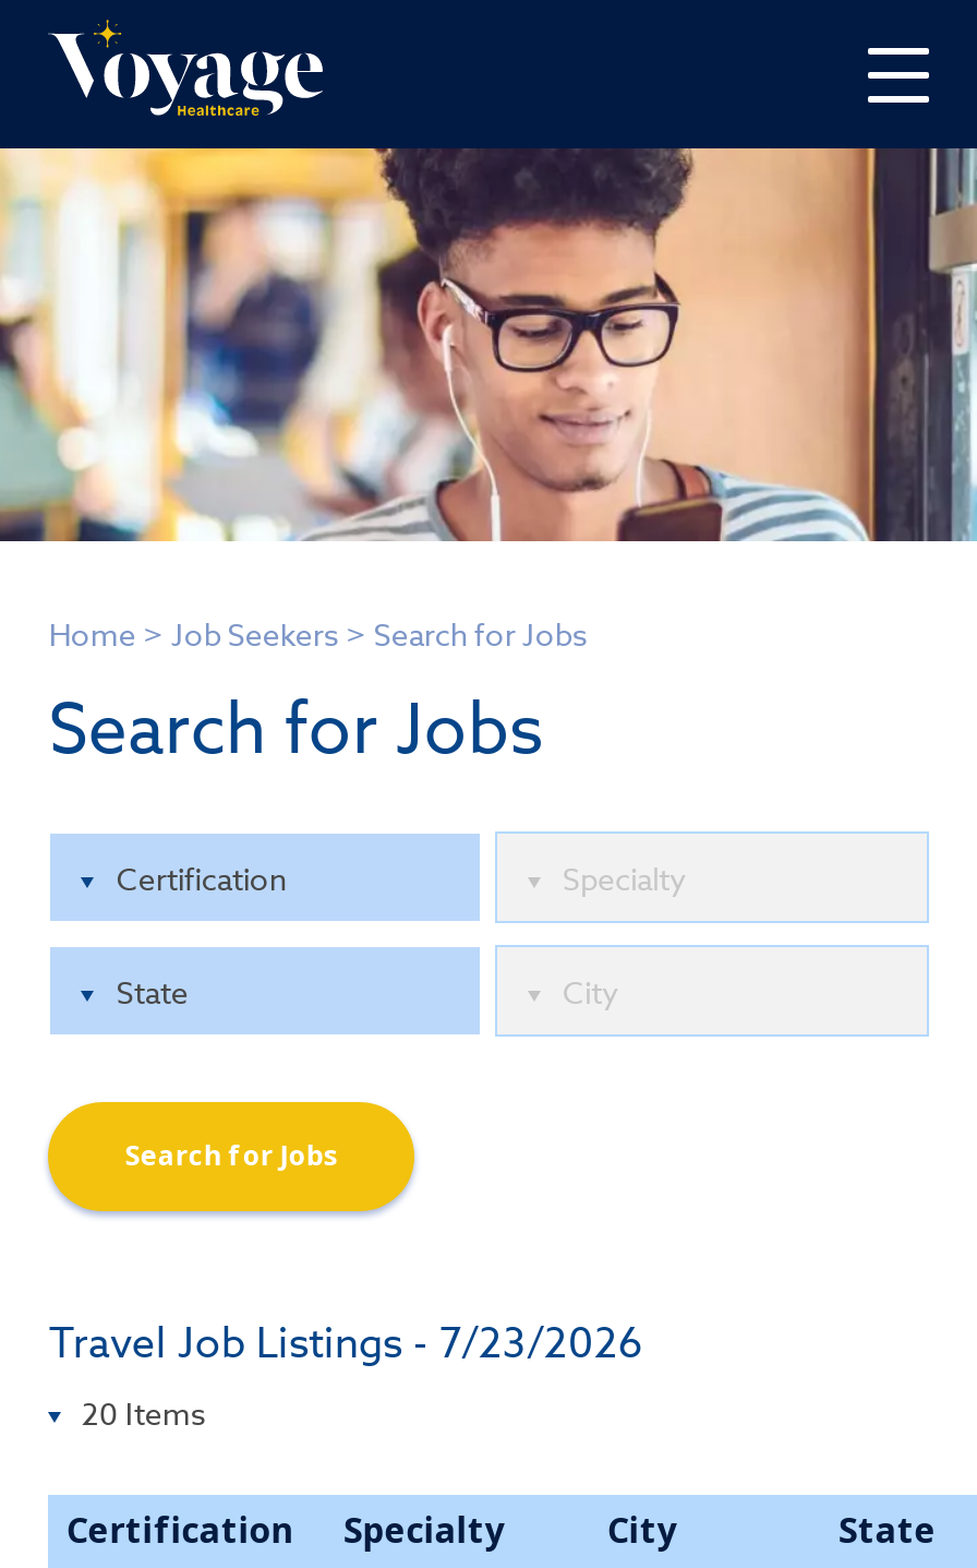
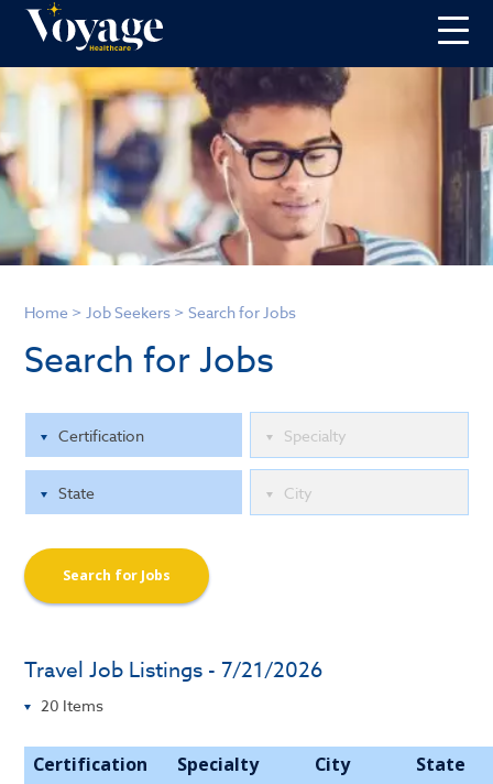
[49,1314,642,1370] Travel Job Listings - 7/23/2026 -> [25,655,323,684] Travel Job Listings - 7/21/2026

